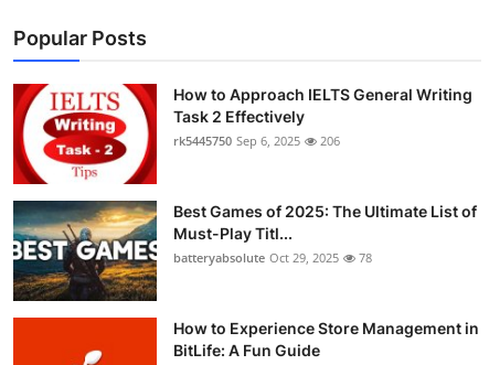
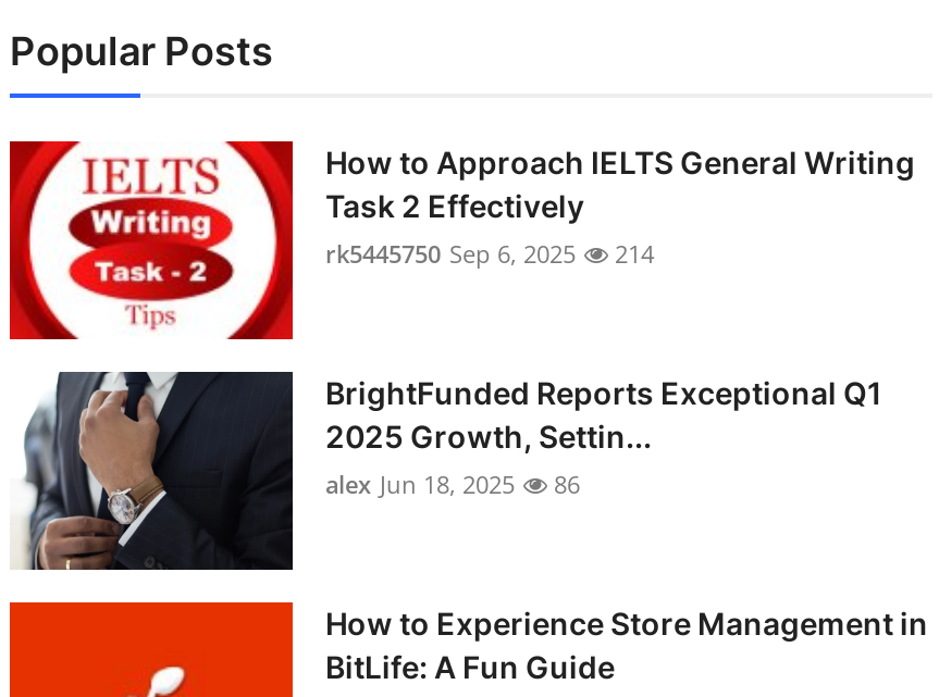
[173,132,340,149] rk5445750 Sep 6, 2025 206 -> [325,238,654,271] rk5445750 Sep 6, 2025 214
[12,200,477,302] [image] | Best Games of 2025: The Ultimate List of | Must-Play Titl... | batteryabsolute Oct 29, 2025 | 78 -> [10,371,882,571] [image] | BrightFunded Reports Exceptional Q1 | 2025 Growth, Settin... | alex Jun 18, 2025 | 86

